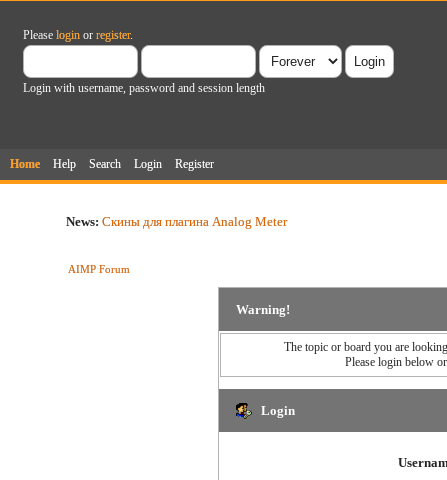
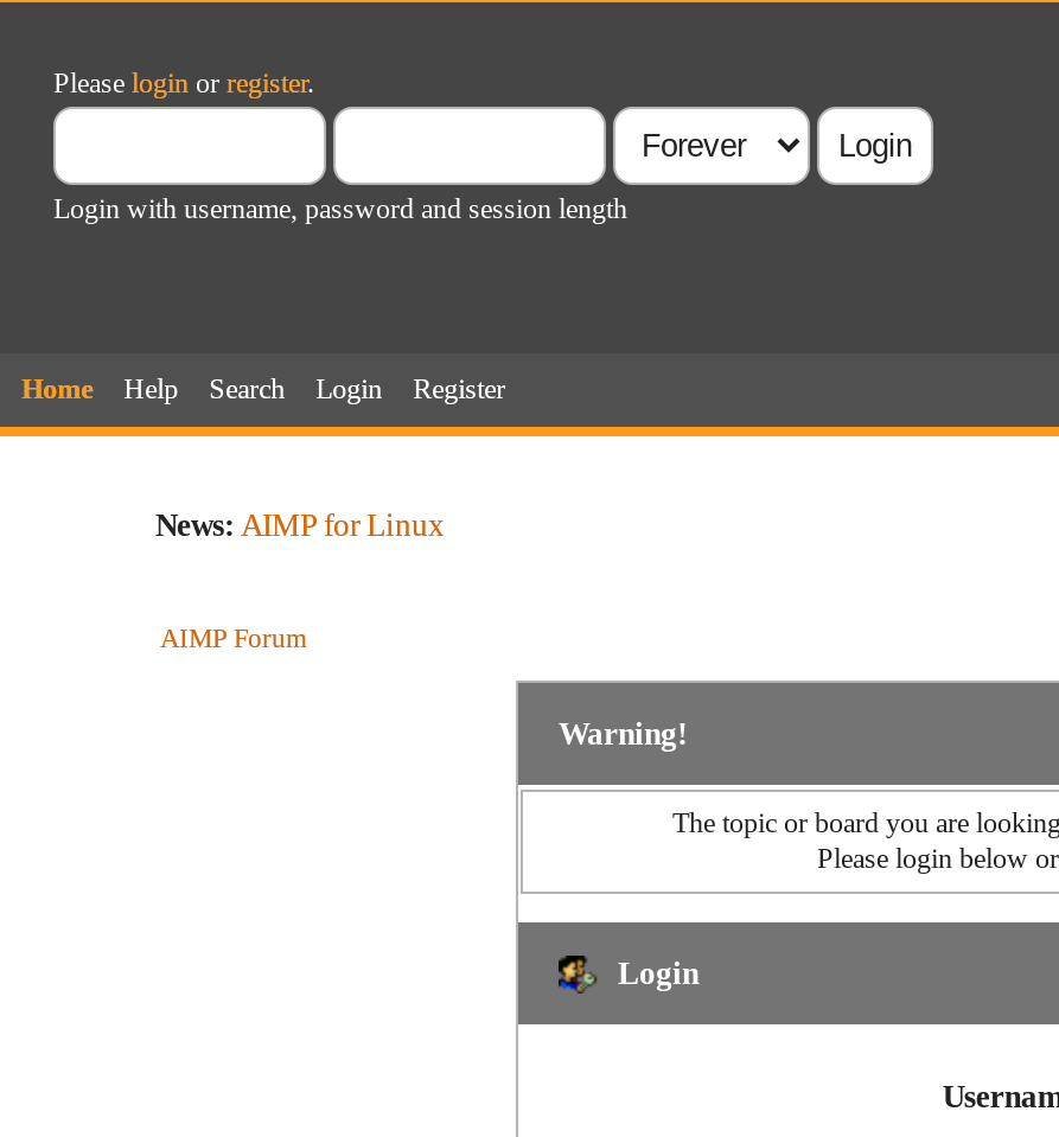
[66,214,287,229] News: Скины для плагина Analog Meter -> [155,507,445,543] News: AIMP for Linux

